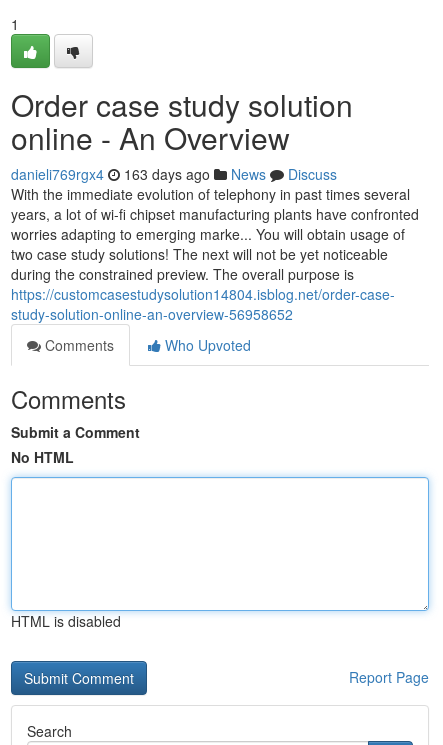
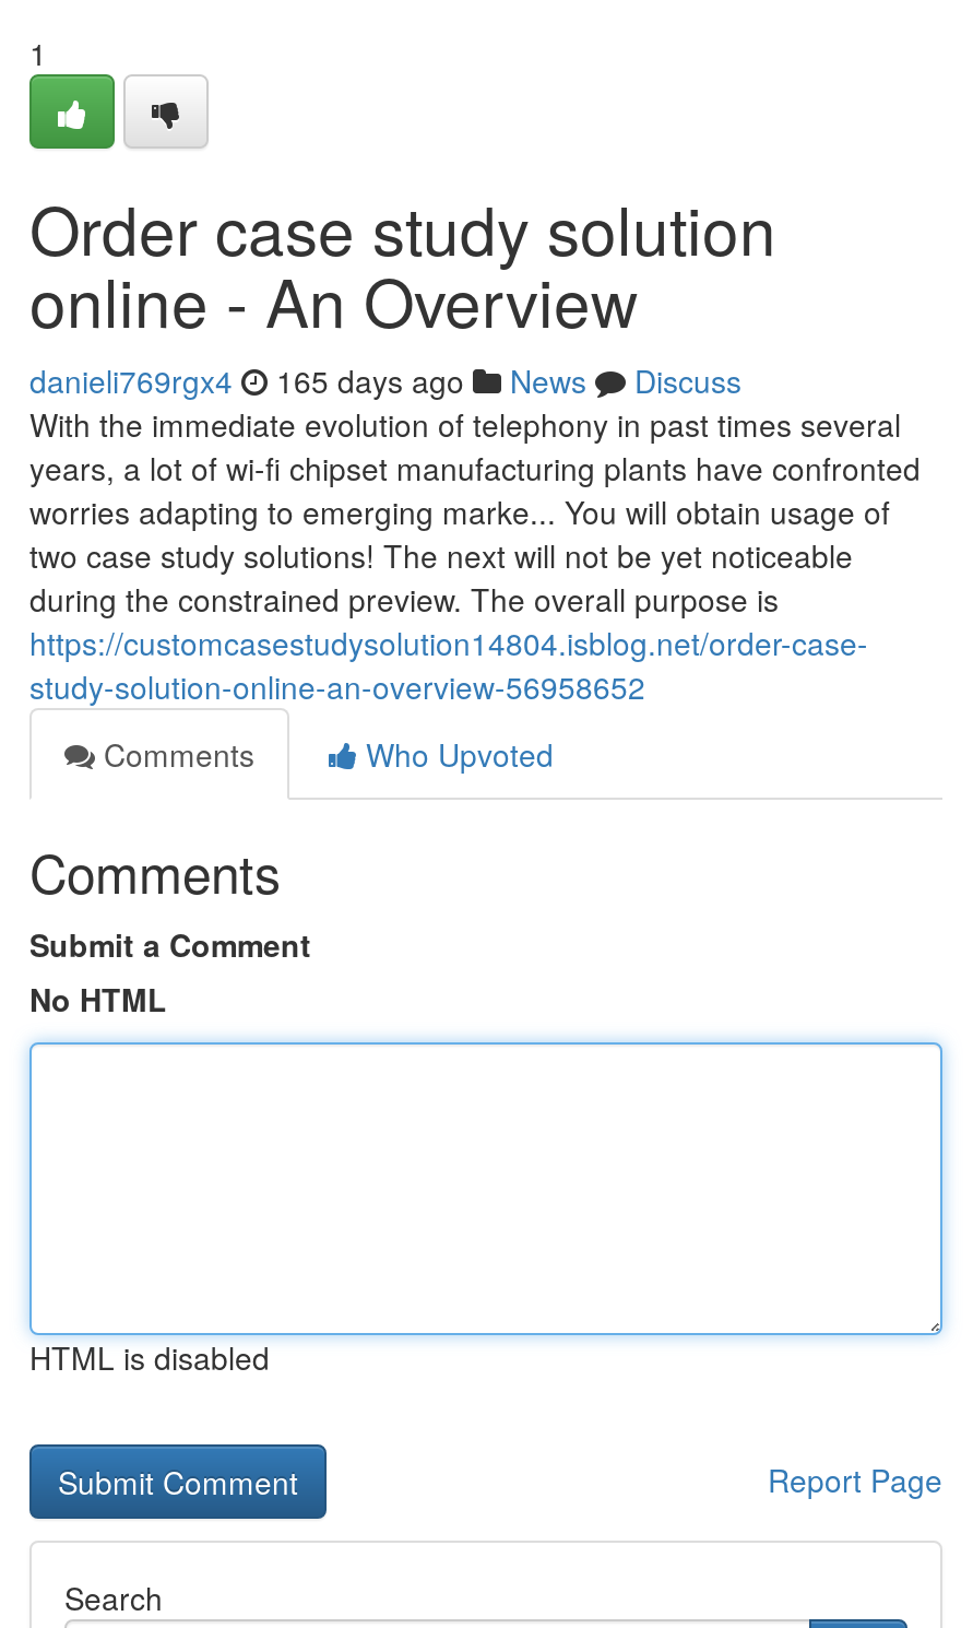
[11,164,337,184] danieli769rgx4 163 days ago News Discuss -> [29,358,741,402] danieli769rgx4 165 days ago News Discuss

